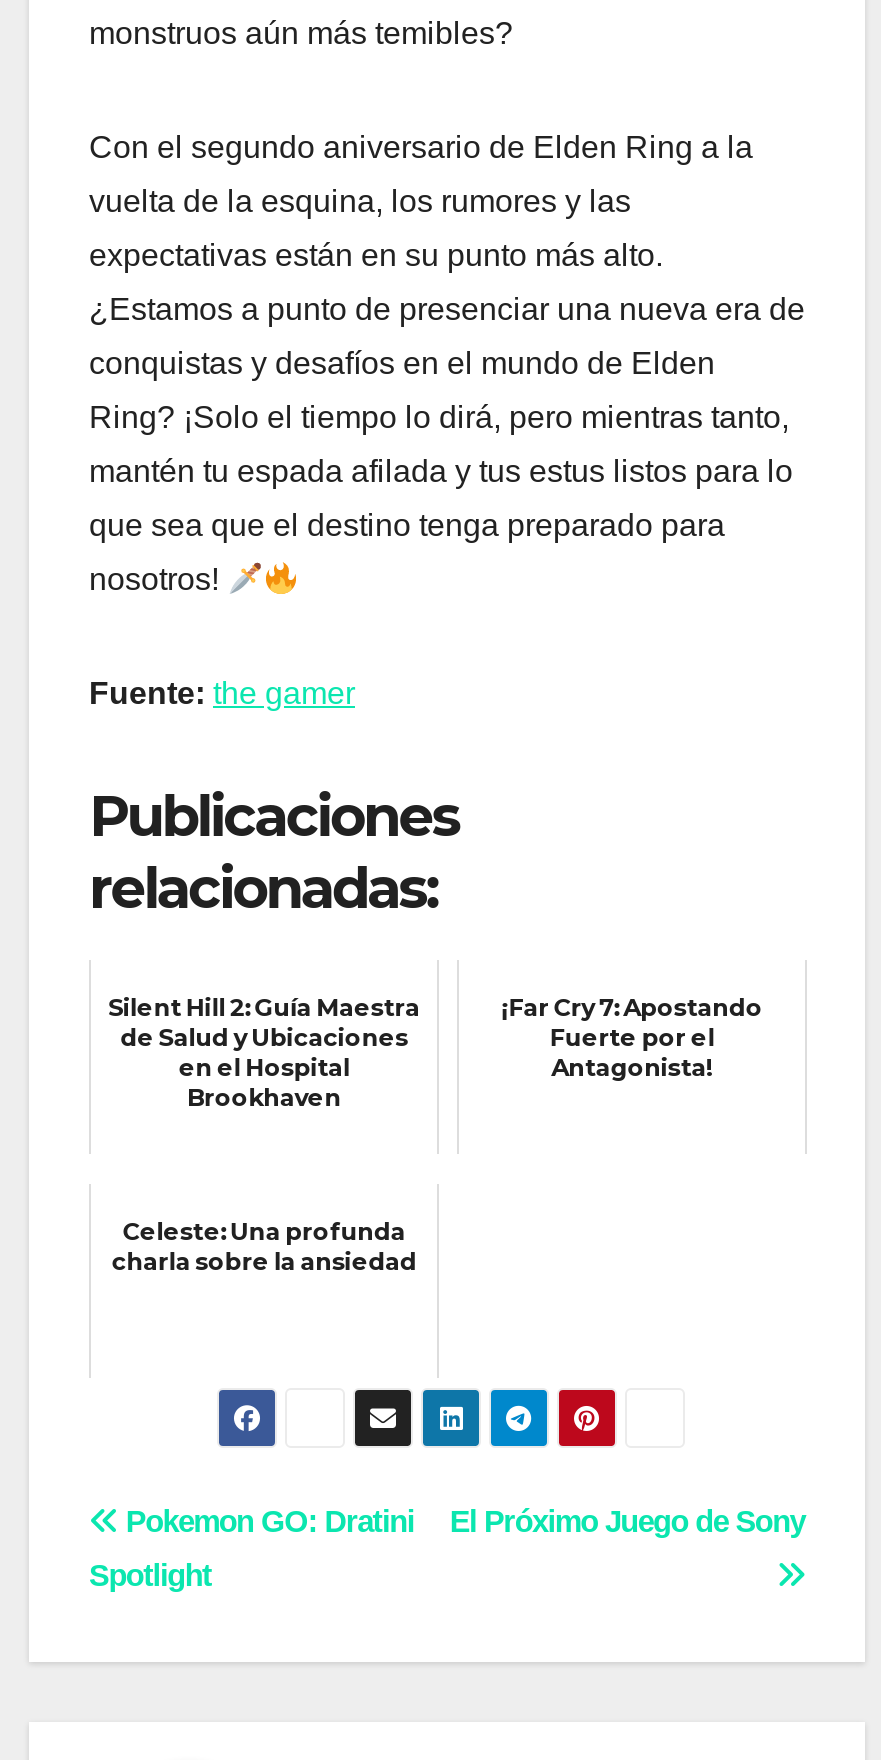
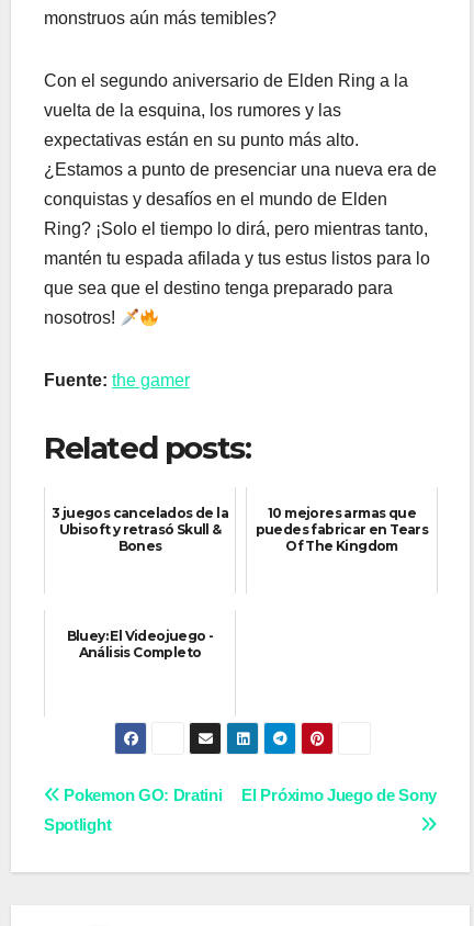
[89,783,459,923] Publicaciones | relacionadas: -> [44,429,251,467] Related posts:
[108,992,420,1112] Silent Hill 2: Guía Maestra | de Salud y Ubicaciones | en el Hospital | Brookhaven -> [52,505,228,554] 3 juegos cancelados de la | Ubisoft y retrasó Skull & | Bones
[502,992,762,1082] ¡Far Cry 7: Apostando | Fuerte por el | Antagonista! -> [255,505,428,554] 10 mejores armas que | puedes fabricar en Tears | Of The Kingdom
[111,1216,417,1276] Celeste: Una profunda | charla sobre la ansiedad -> [66,628,213,661] Bluey: El Videojuego - | Análisis Completo

